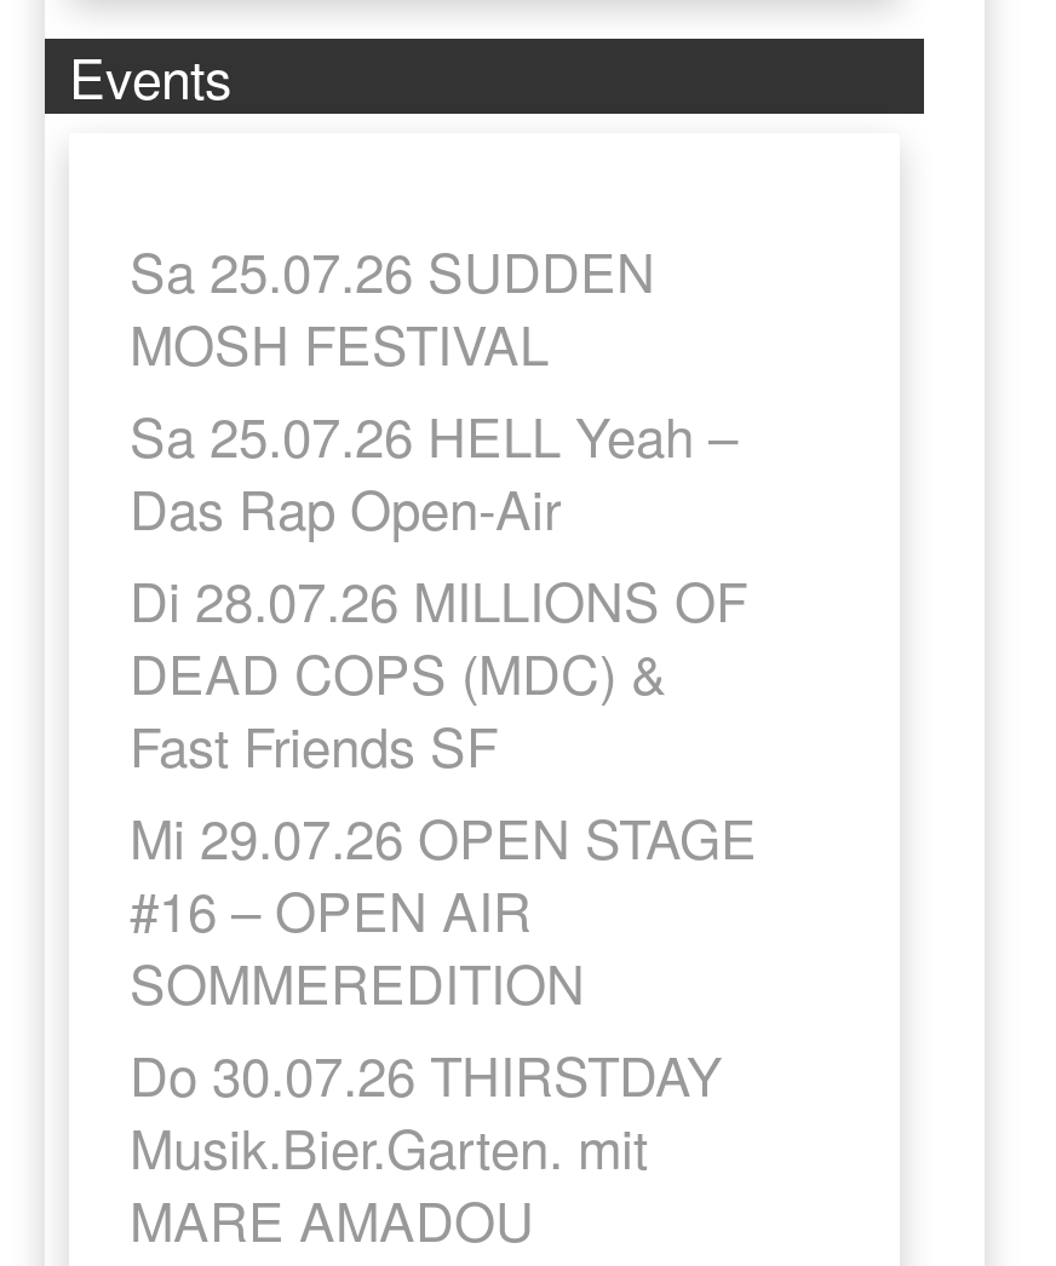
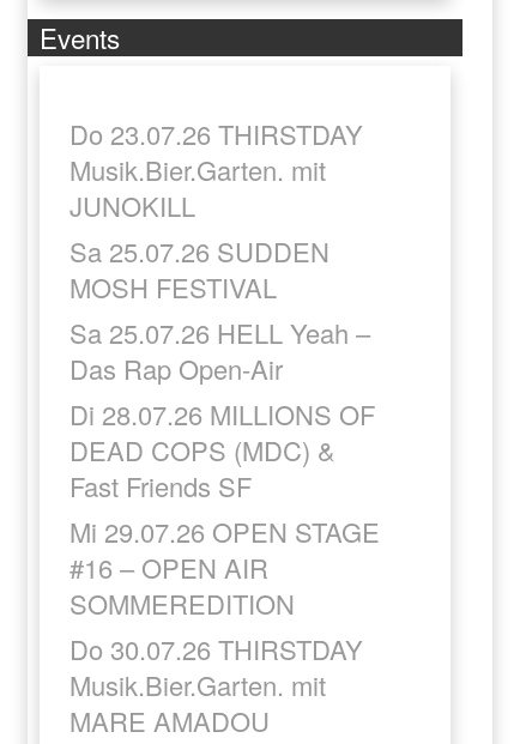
none -> [69,115,363,224] Do 23.07.26 THIRSTDAY | Musik.Bier.Garten. mit | JUNOKILL

